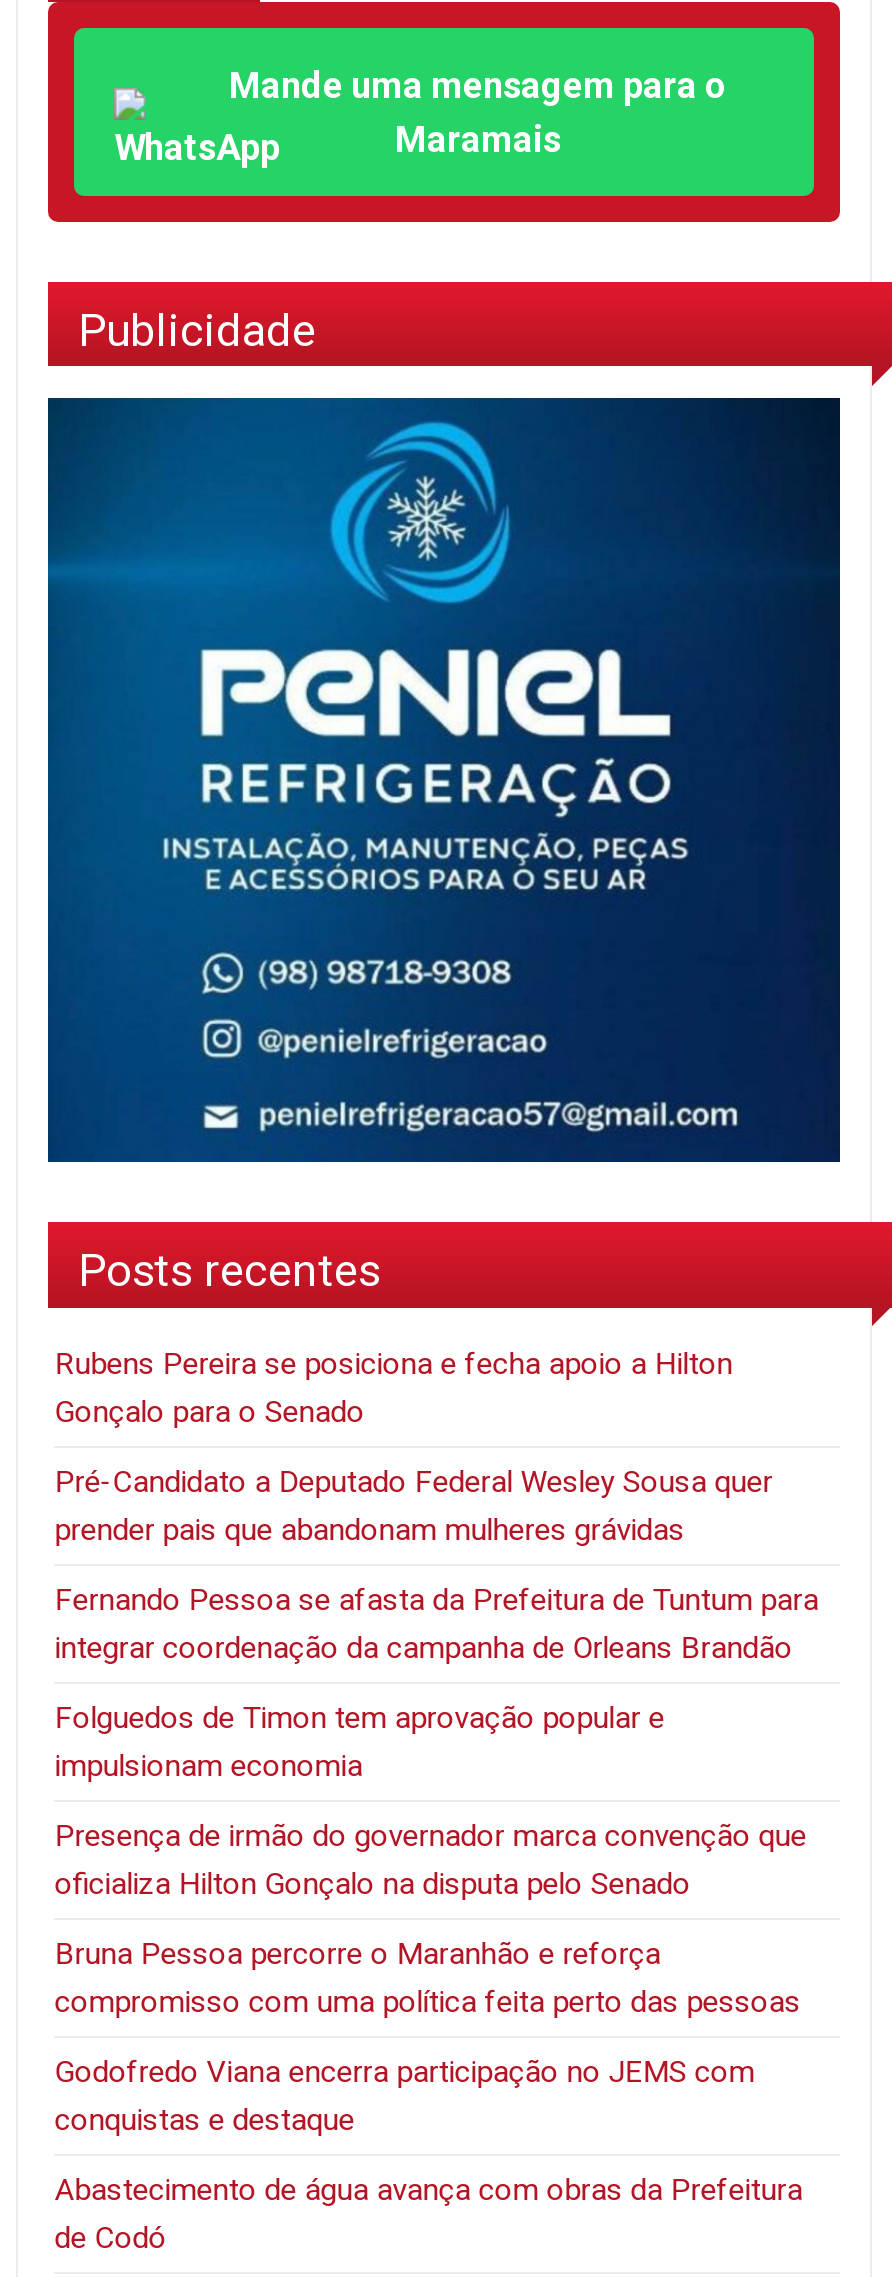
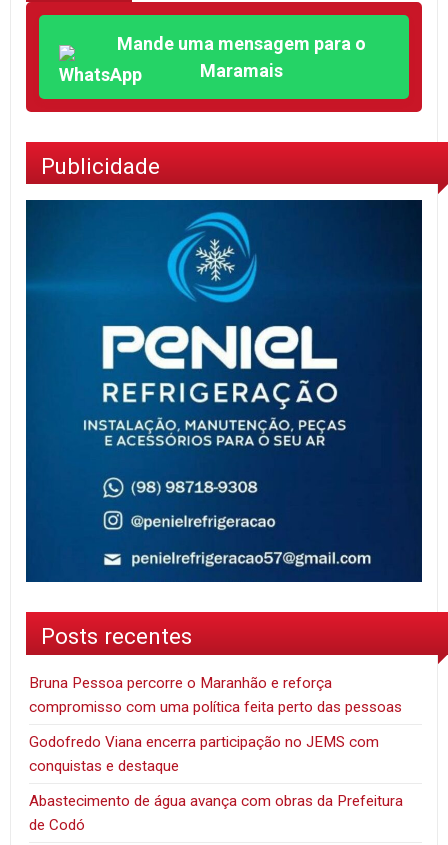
[54,1346,818,1902] Rubens Pereira se posiciona e fecha apoio a Hilton | Gonçalo para o Senado | Pré-Candidato a Deputado Federal Wesley Sousa quer | prender pais que abandonam mulheres grávidas | Fernando Pessoa se afasta da Prefeitura de Tuntum para | integrar coordenação da campanha de Orleans Brandão | Folguedos de Timon tem aprovação popular e | impulsionam economia | Presença de irmão do governador marca convenção que | oficializa Hilton Gonçalo na disputa pelo Senado -> none

